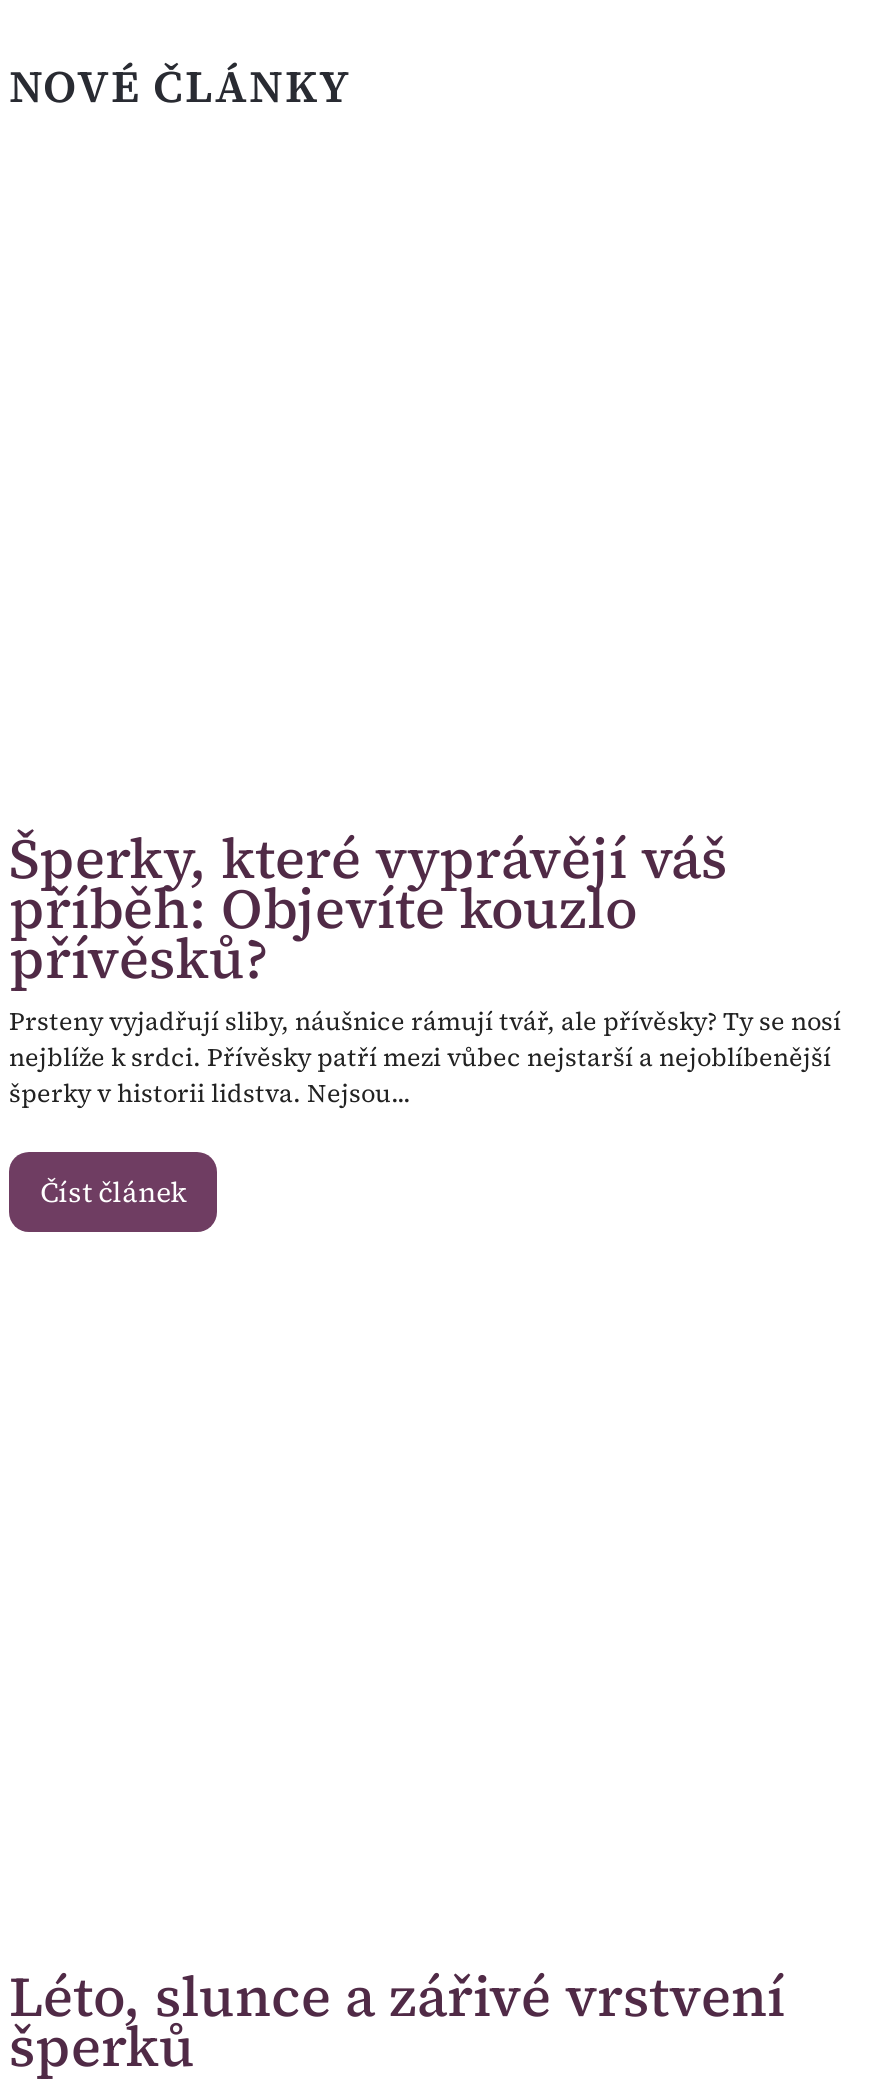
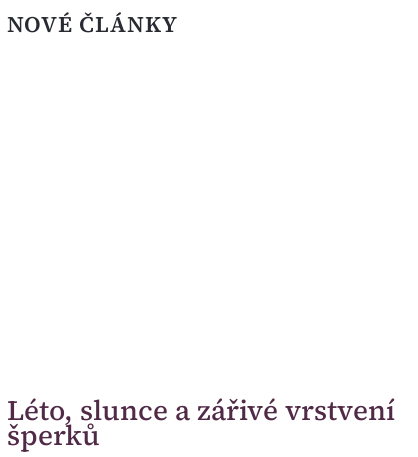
[9,820,841,1212] Šperky, které vyprávějí váš | příběh: Objevíte kouzlo | přívěsků? | Prsteny vyjadřují sliby, náušnice rámují tvář, ale přívěsky? Ty se nosí | nejblíže k srdci. Přívěsky patří mezi vůbec nejstarší a nejoblíbenější | šperky v historii lidstva. Nejsou... | Číst článek -> none

